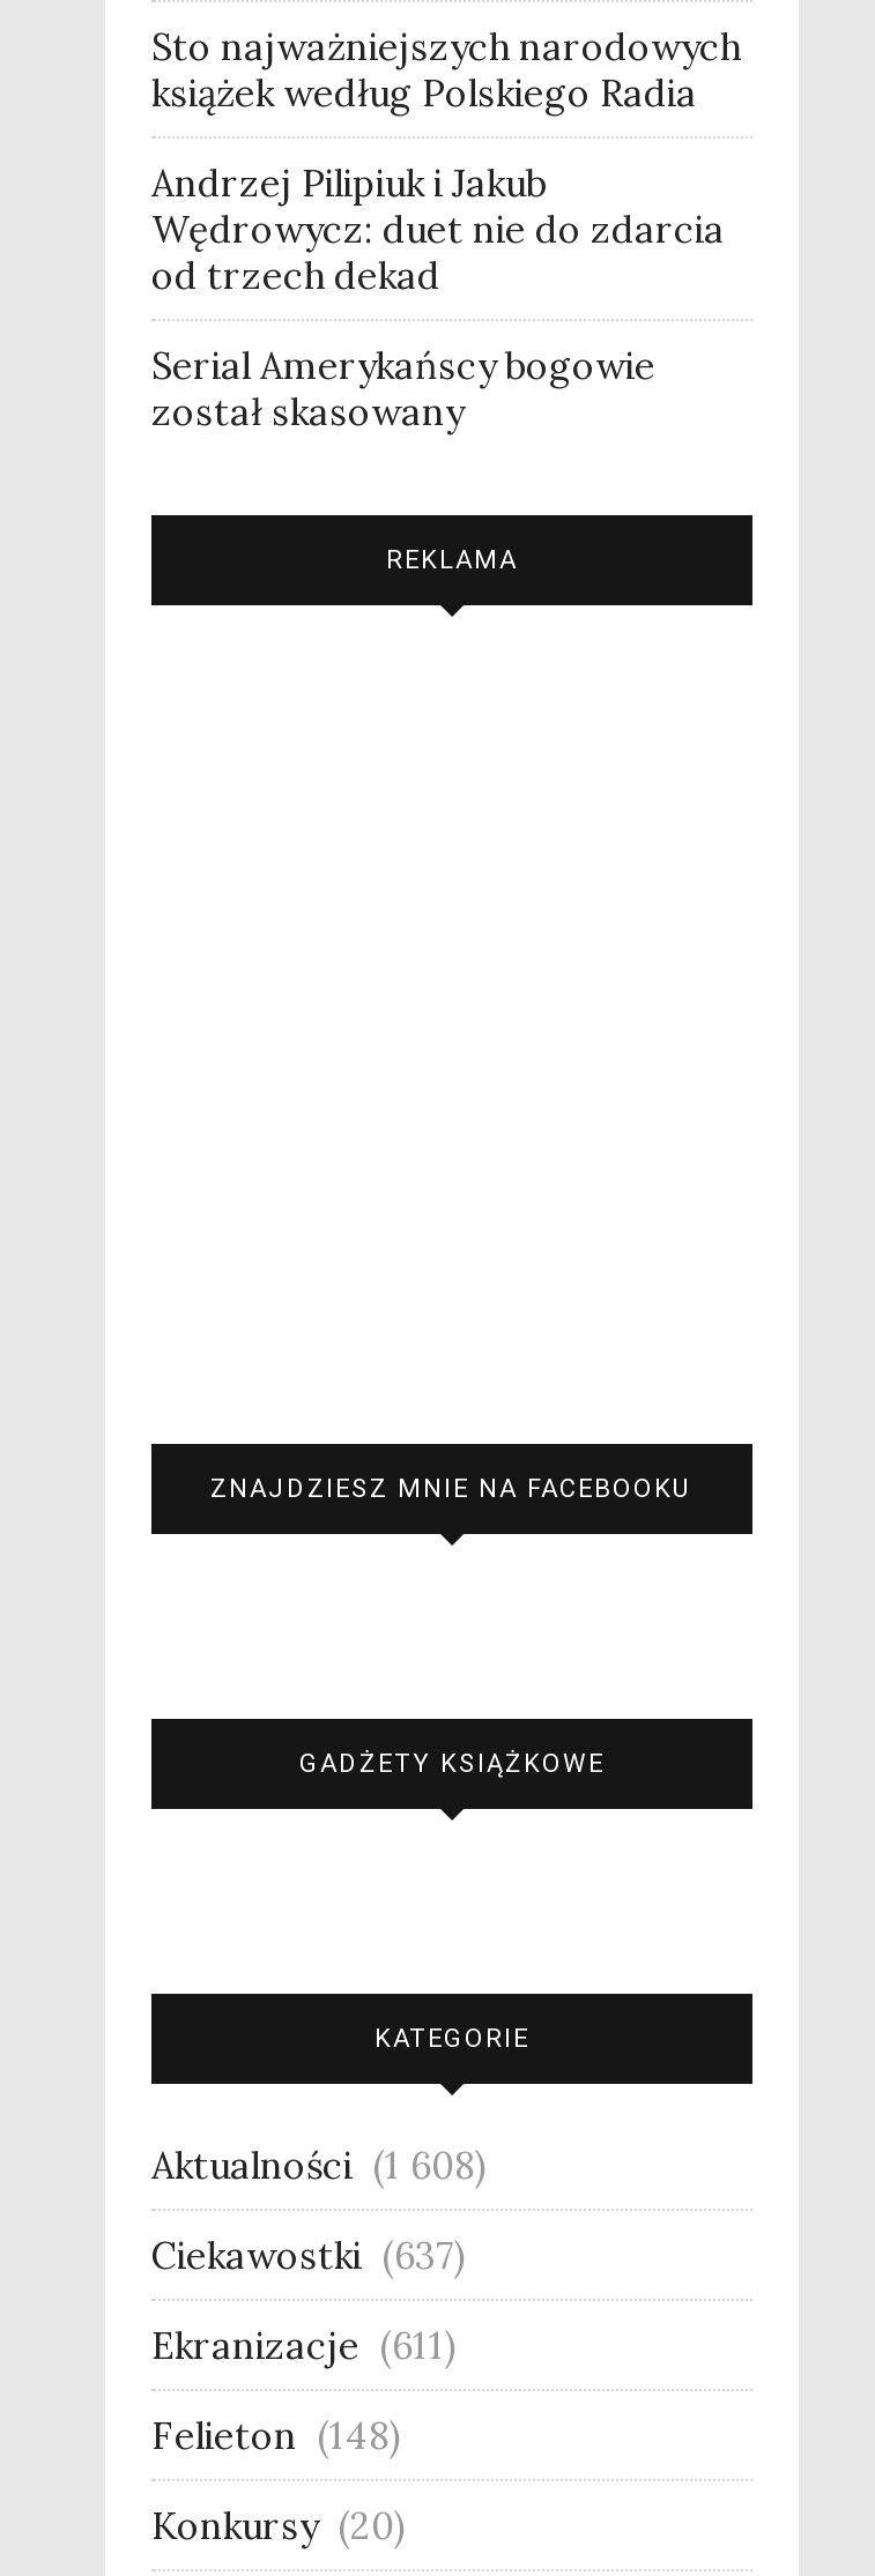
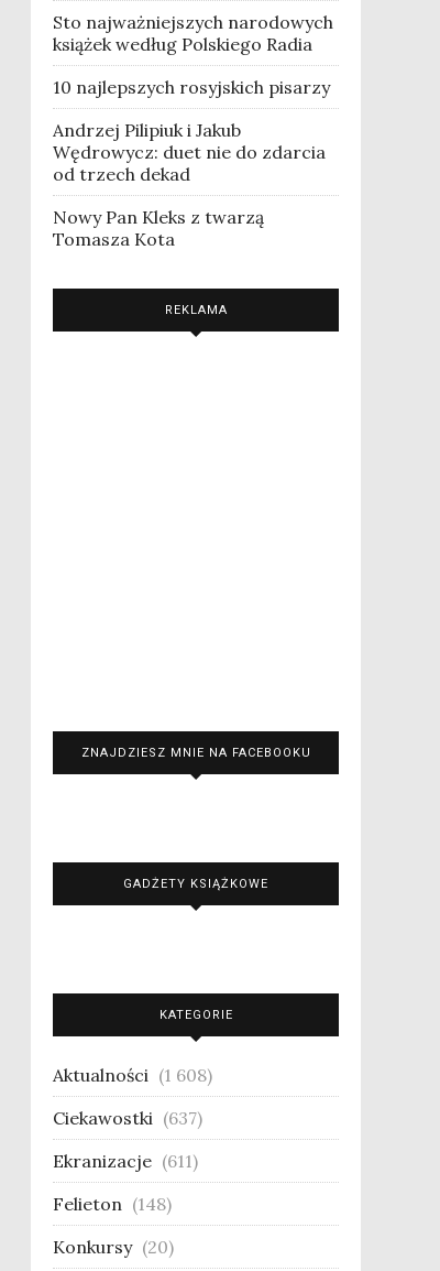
none -> [53,76,330,98] 10 najlepszych rosyjskich pisarzy
[151,343,655,435] Serial Amerykańscy bogowie | został skasowany -> [53,206,264,250] Nowy Pan Kleks z twarzą | Tomasza Kota

